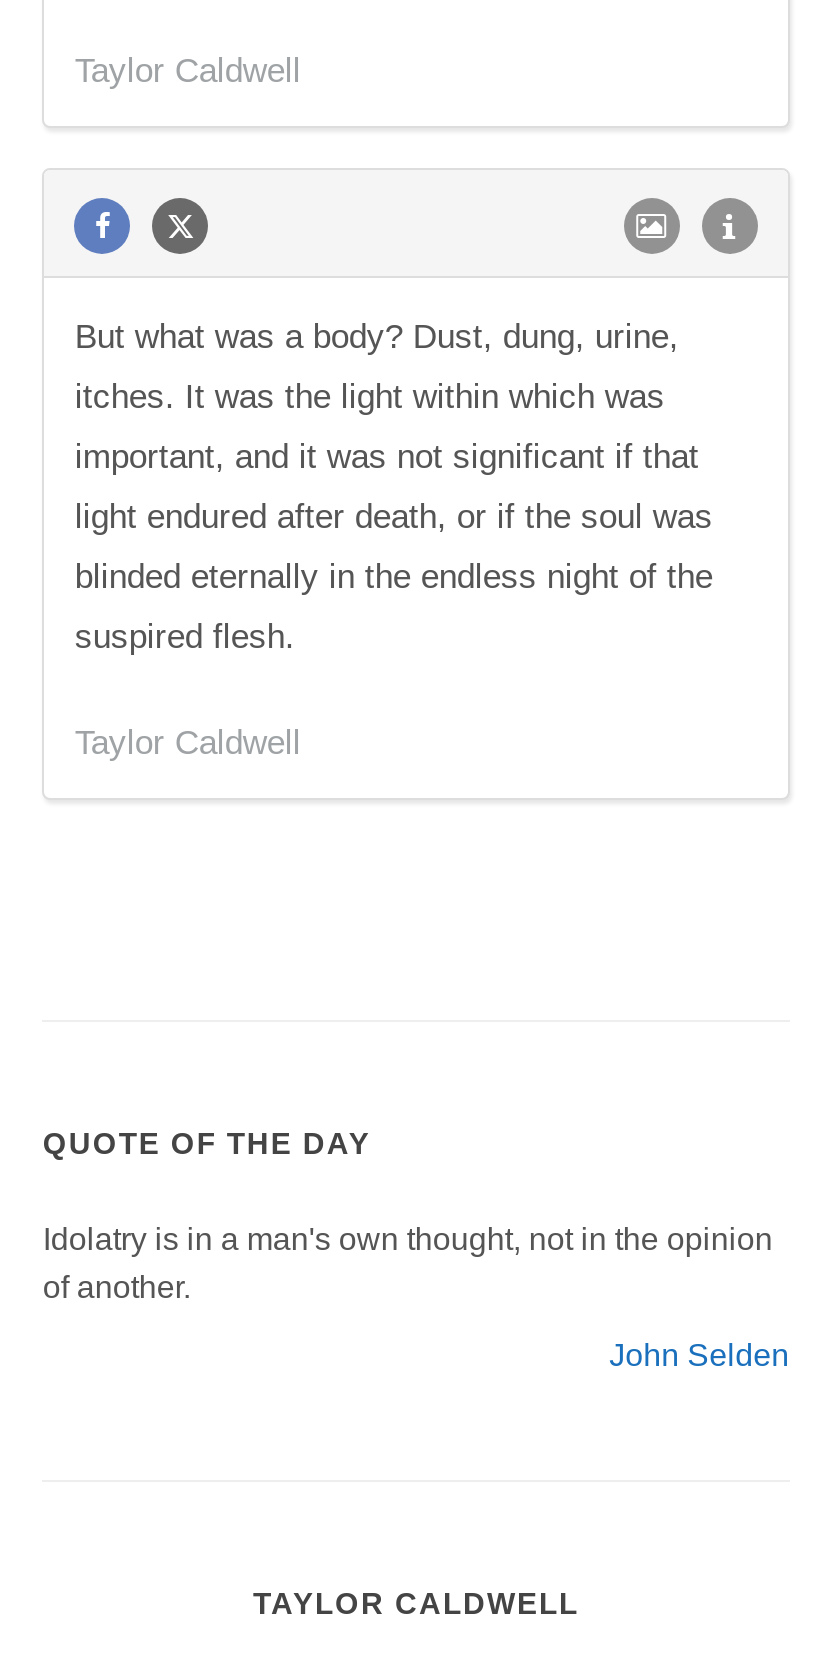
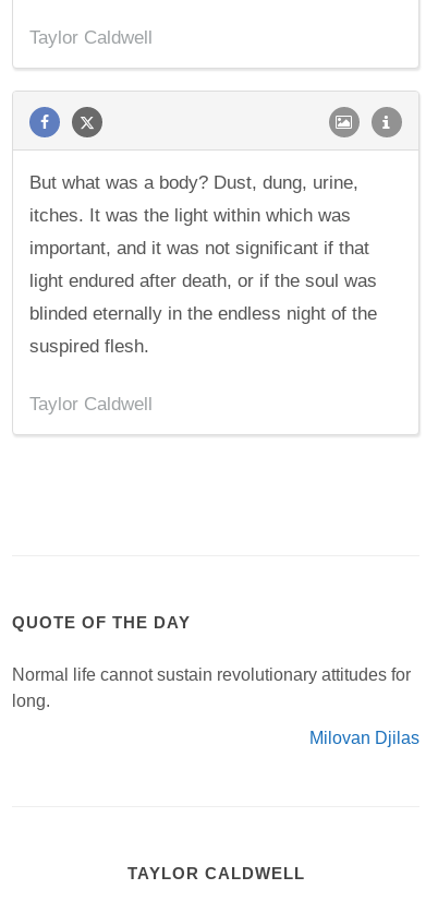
[43,1222,773,1304] Idolatry is in a man's own thought, not in the opinion | of another. -> [12,665,411,710] Normal life cannot sustain revolutionary attitudes for | long.
[609,1338,789,1372] John Selden -> [309,729,419,747] Milovan Djilas

